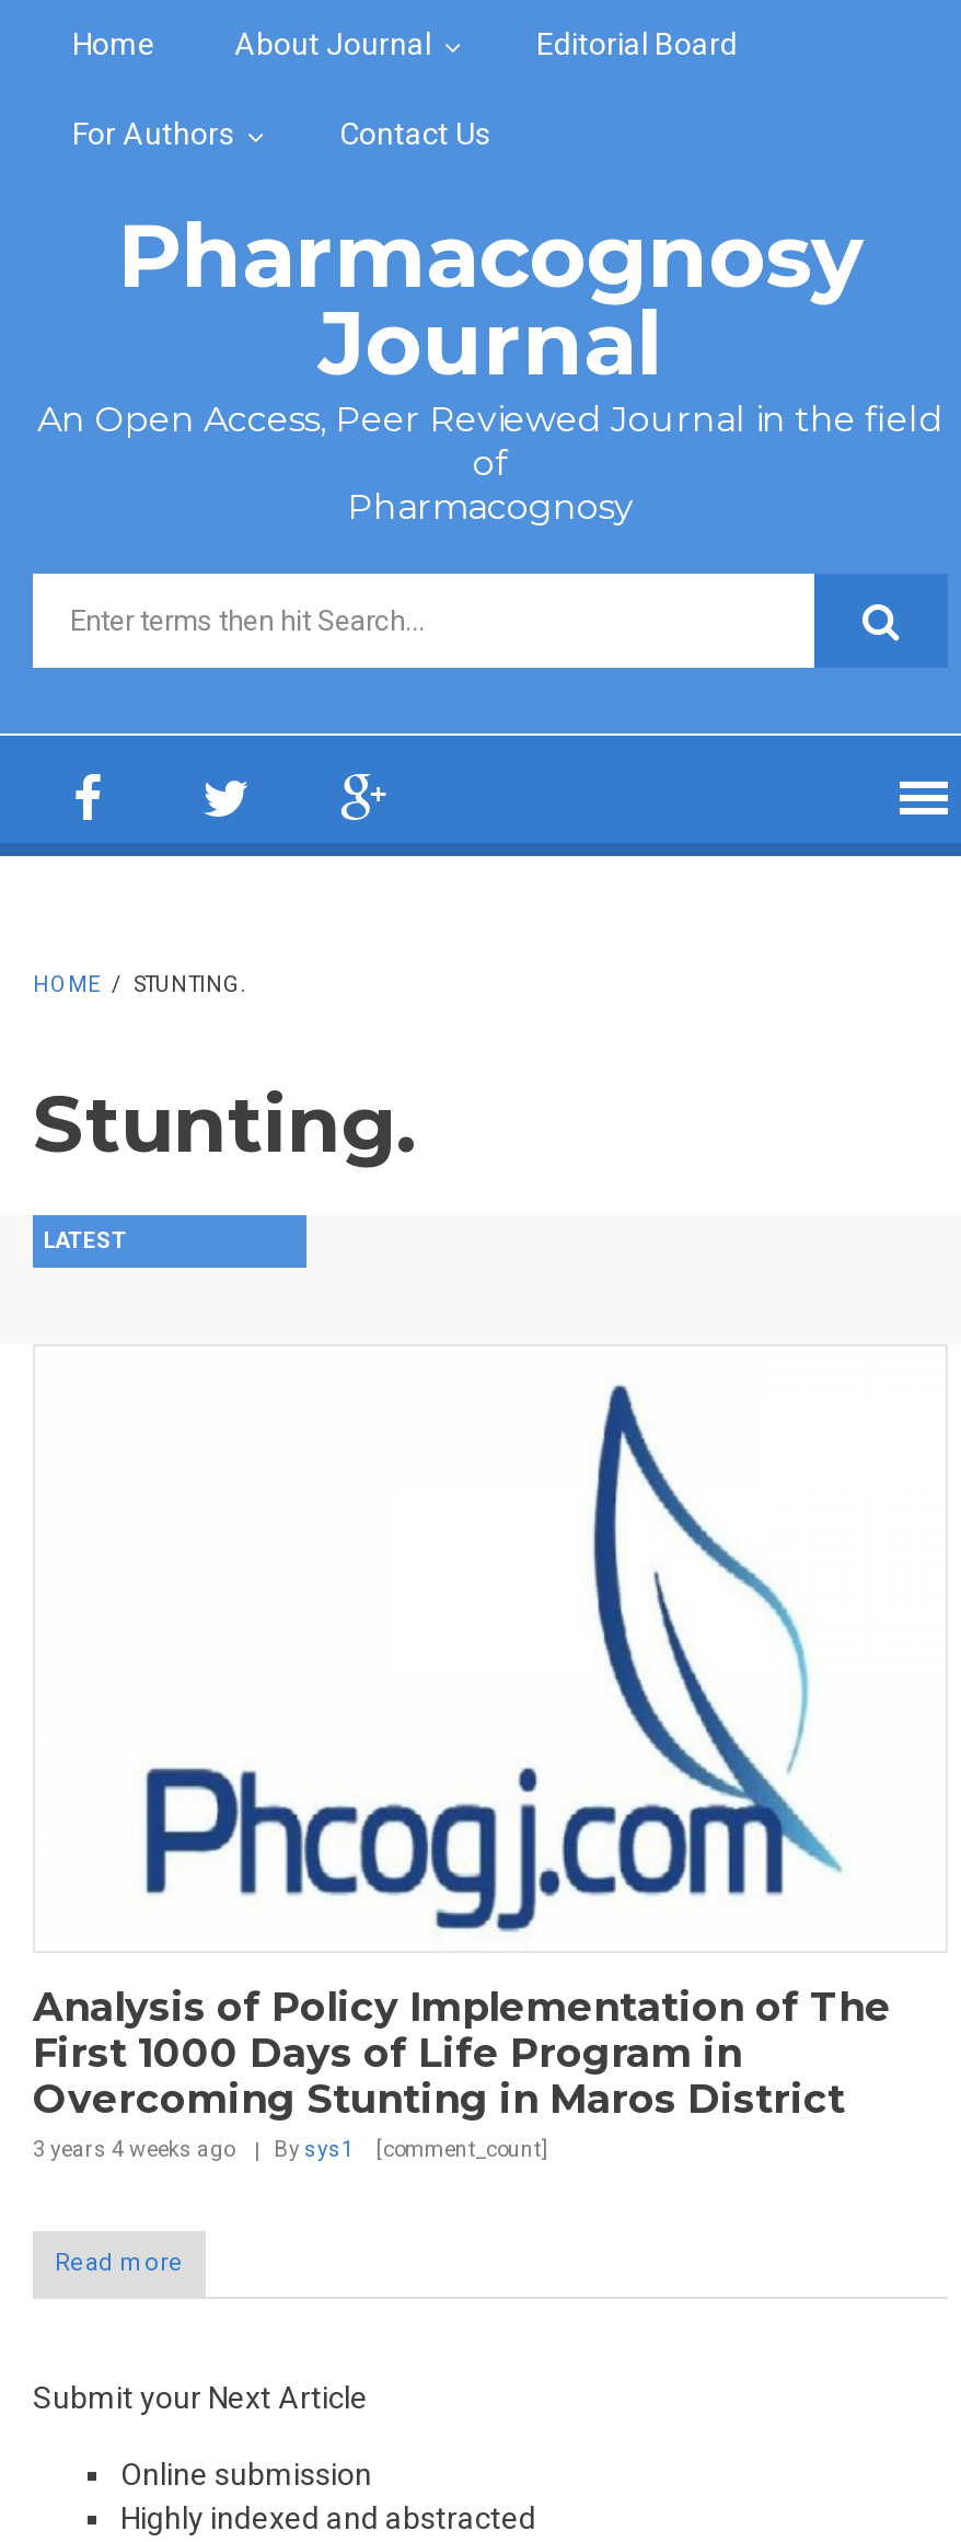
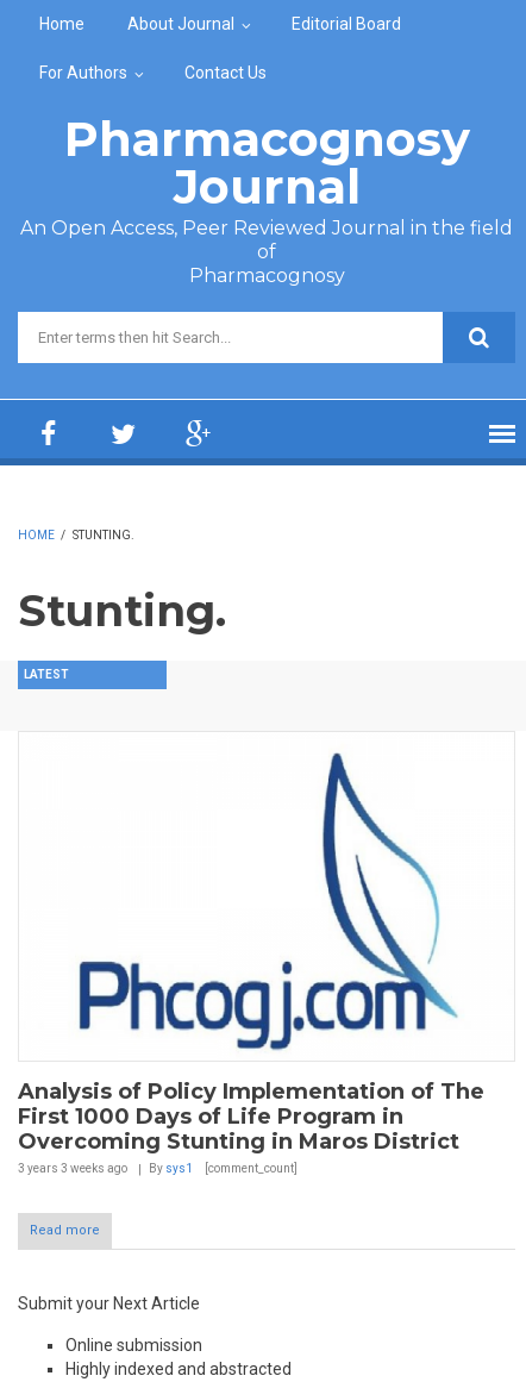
[33,2138,234,2162] 3 years 4 weeks ago -> [18,1162,127,1175] 3 years 3 weeks ago

